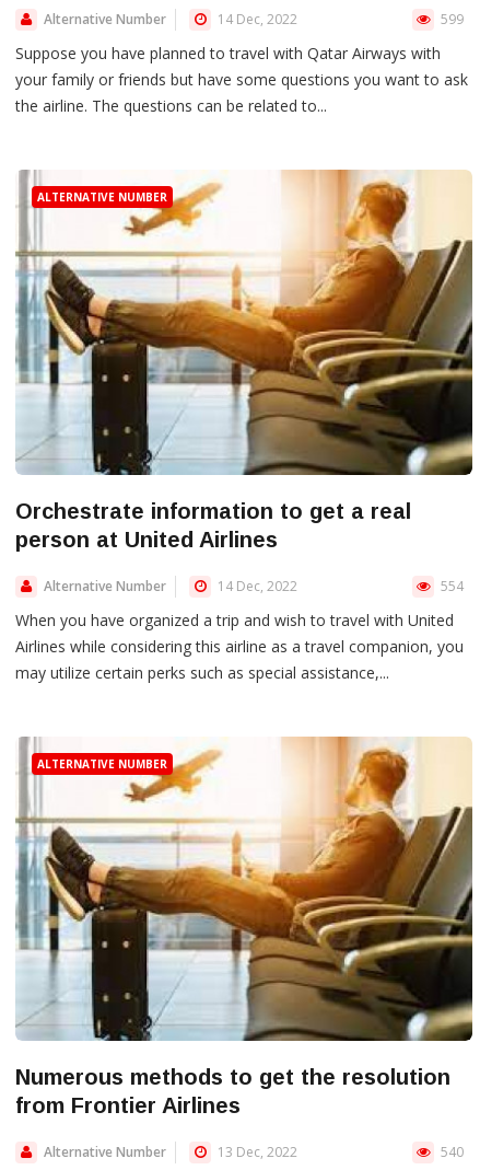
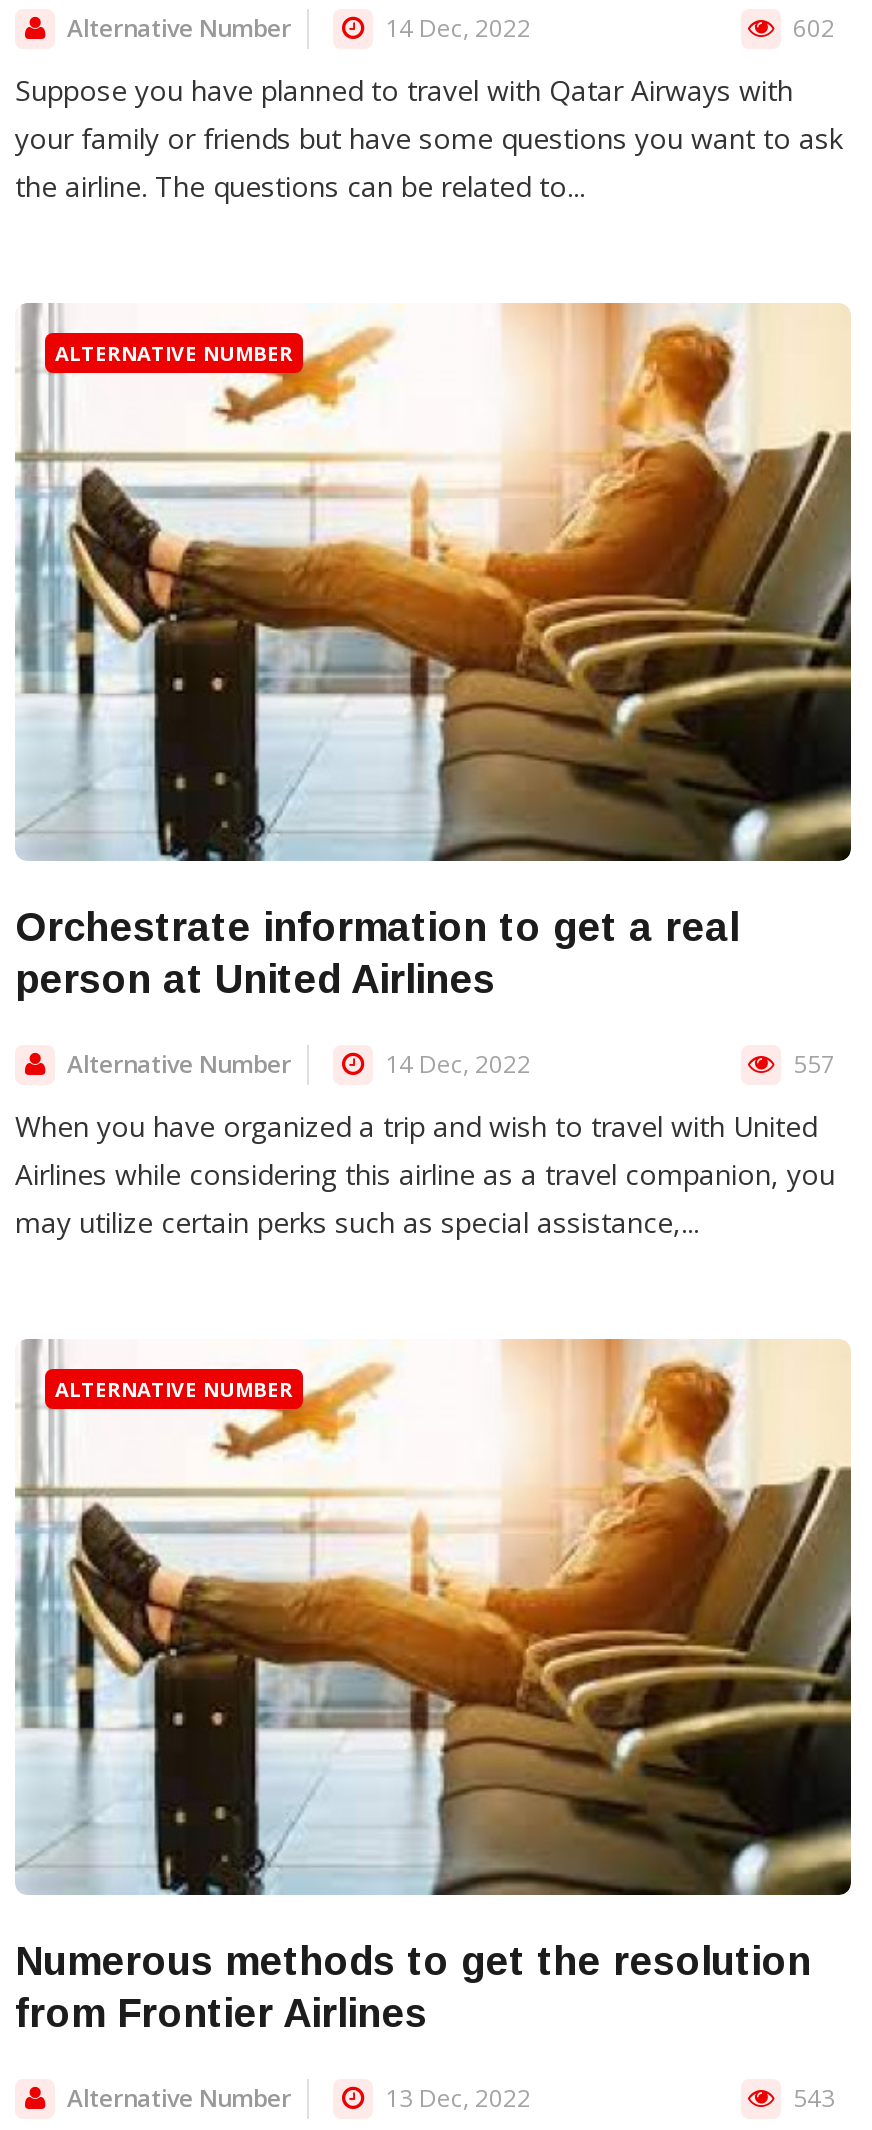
[437,10,464,29] 599 -> [787,11,835,45] 602
[437,576,464,595] 554 -> [787,1046,835,1080] 557
[437,1143,464,1161] 540 -> [787,2081,835,2115] 543

